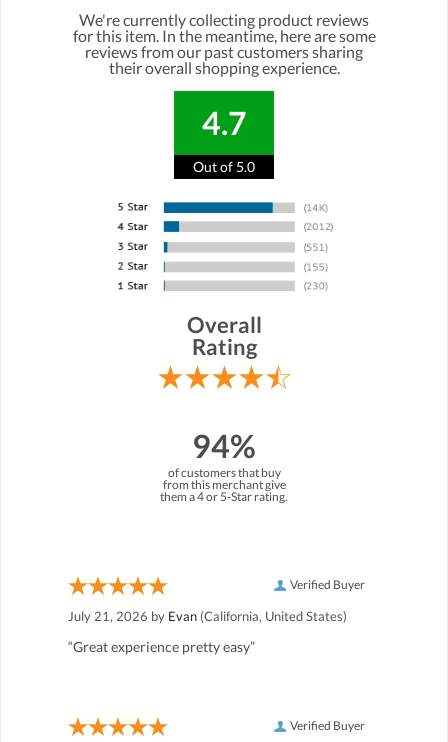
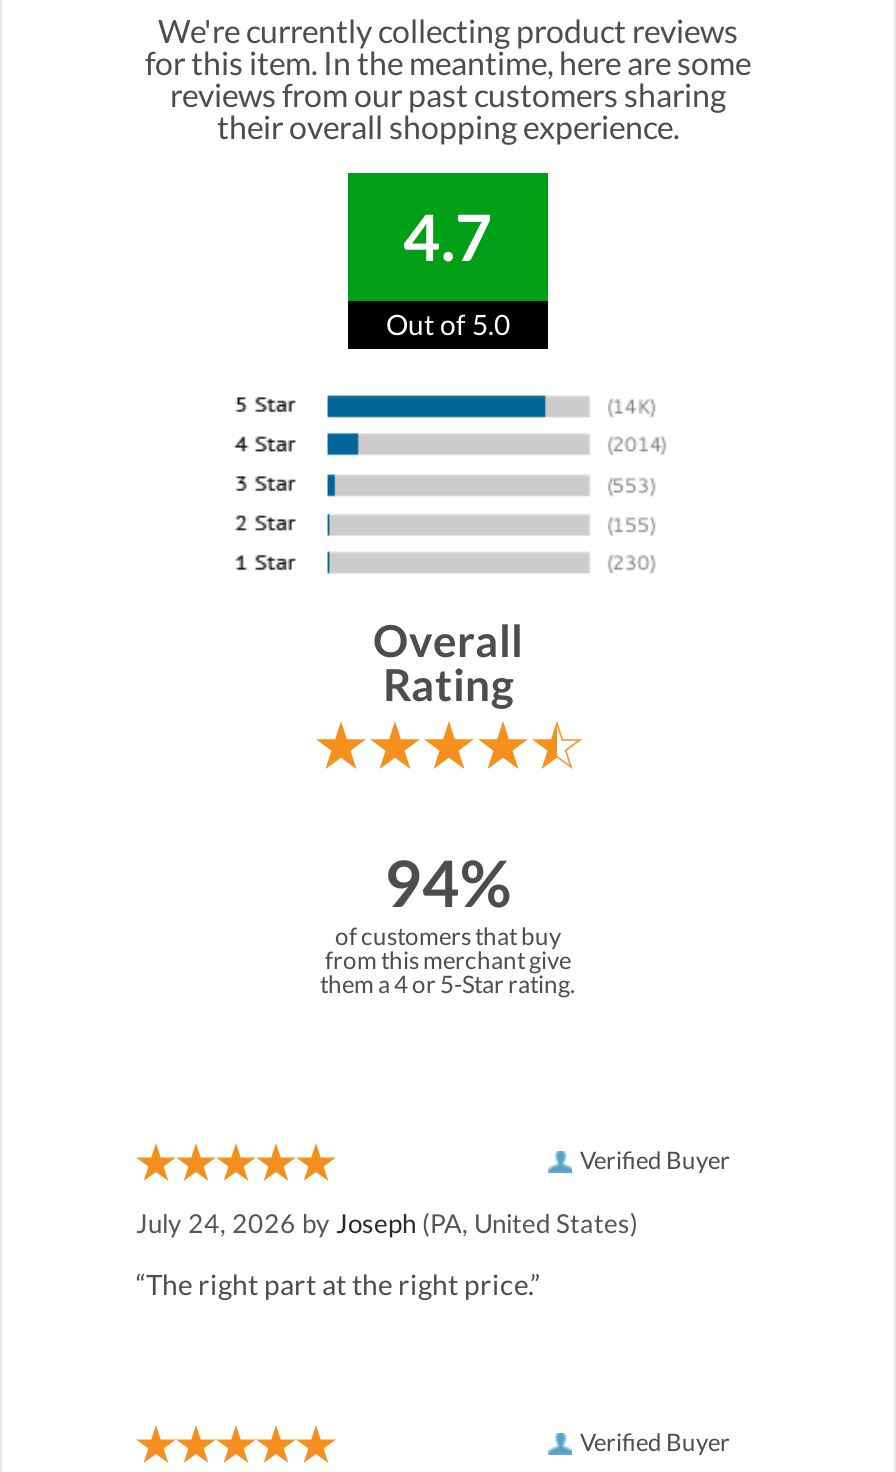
[68,607,347,623] July 21, 2026 by Evan (California, United States) -> [136,1206,638,1238] July 24, 2026 by Joseph (PA, United States)
[68,637,255,654] “Great experience pretty easy” -> [136,1266,540,1300] “The right part at the right price.”

